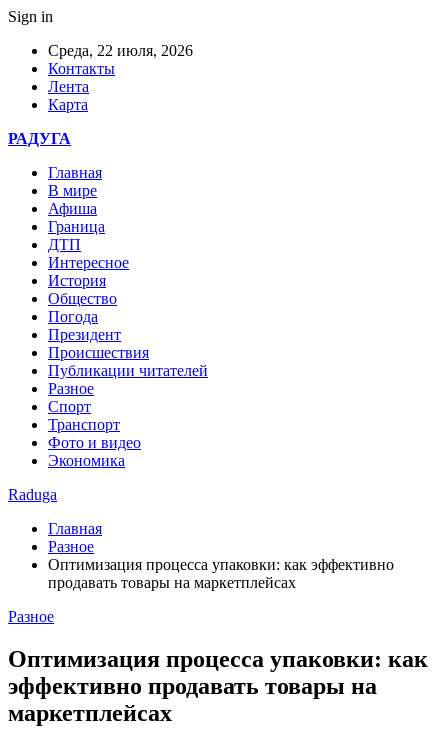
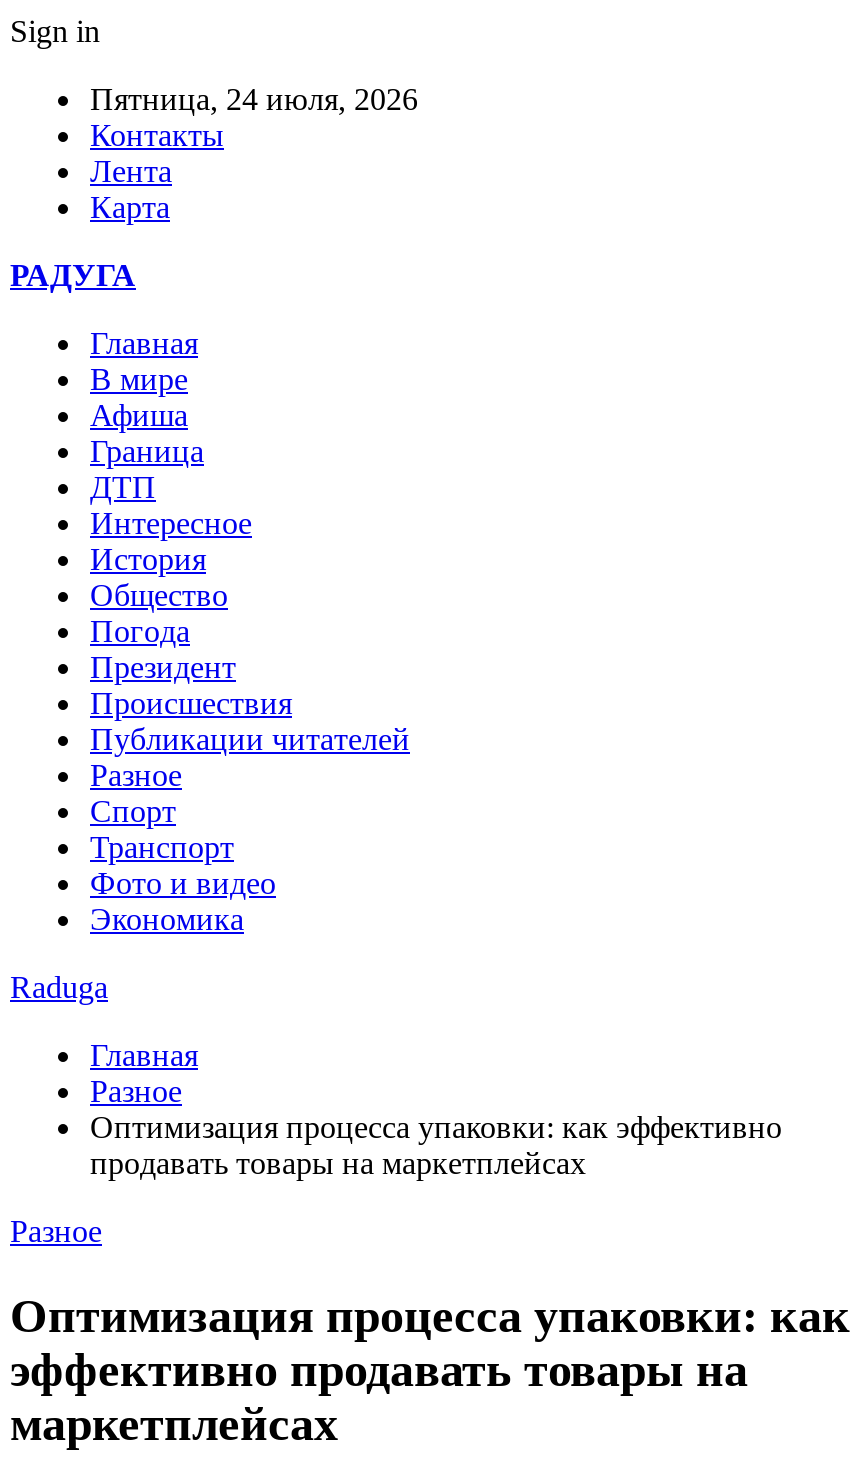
[48,42,193,59] Среда, 22 июля, 2026 -> [90,82,418,116] Пятница, 24 июля, 2026

